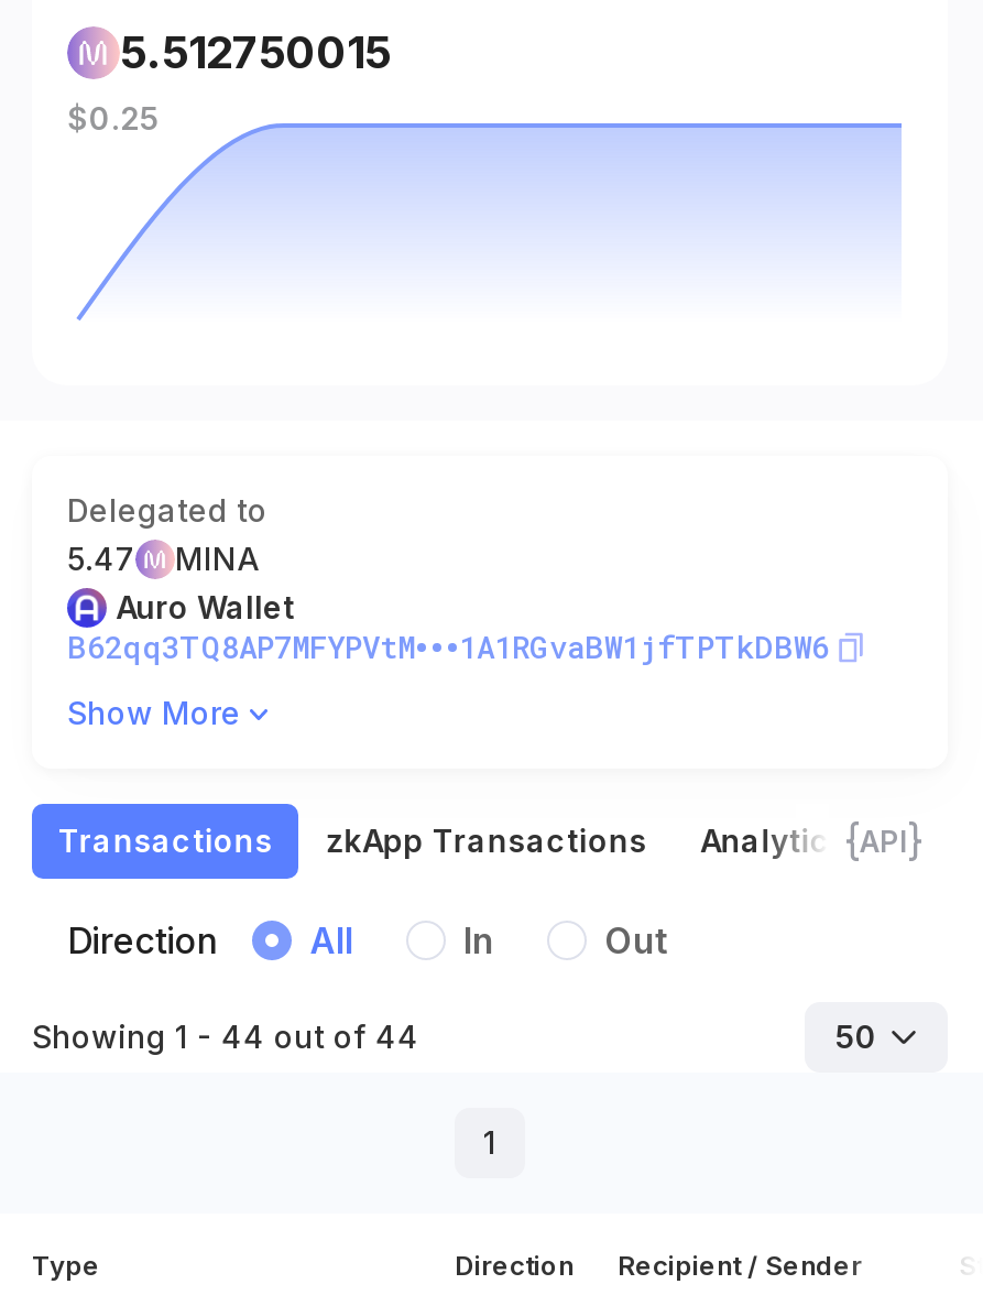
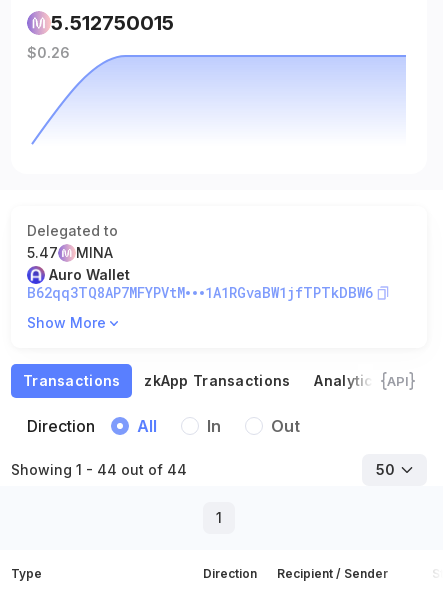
[67,99,160,137] $0.25 -> [27,44,70,61] $0.26

